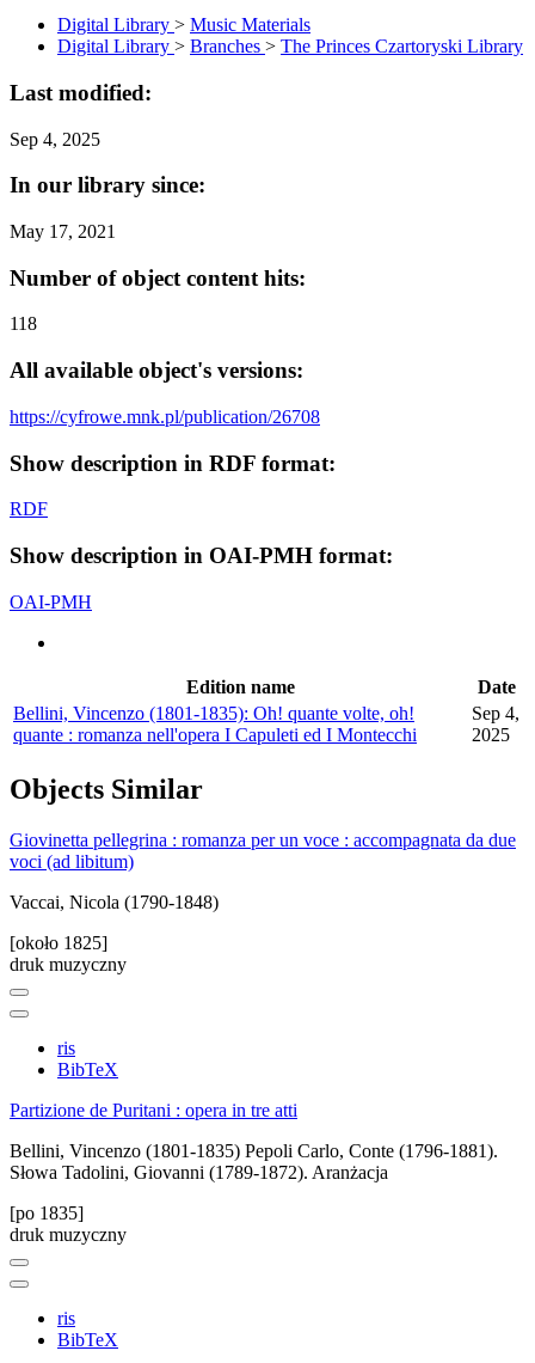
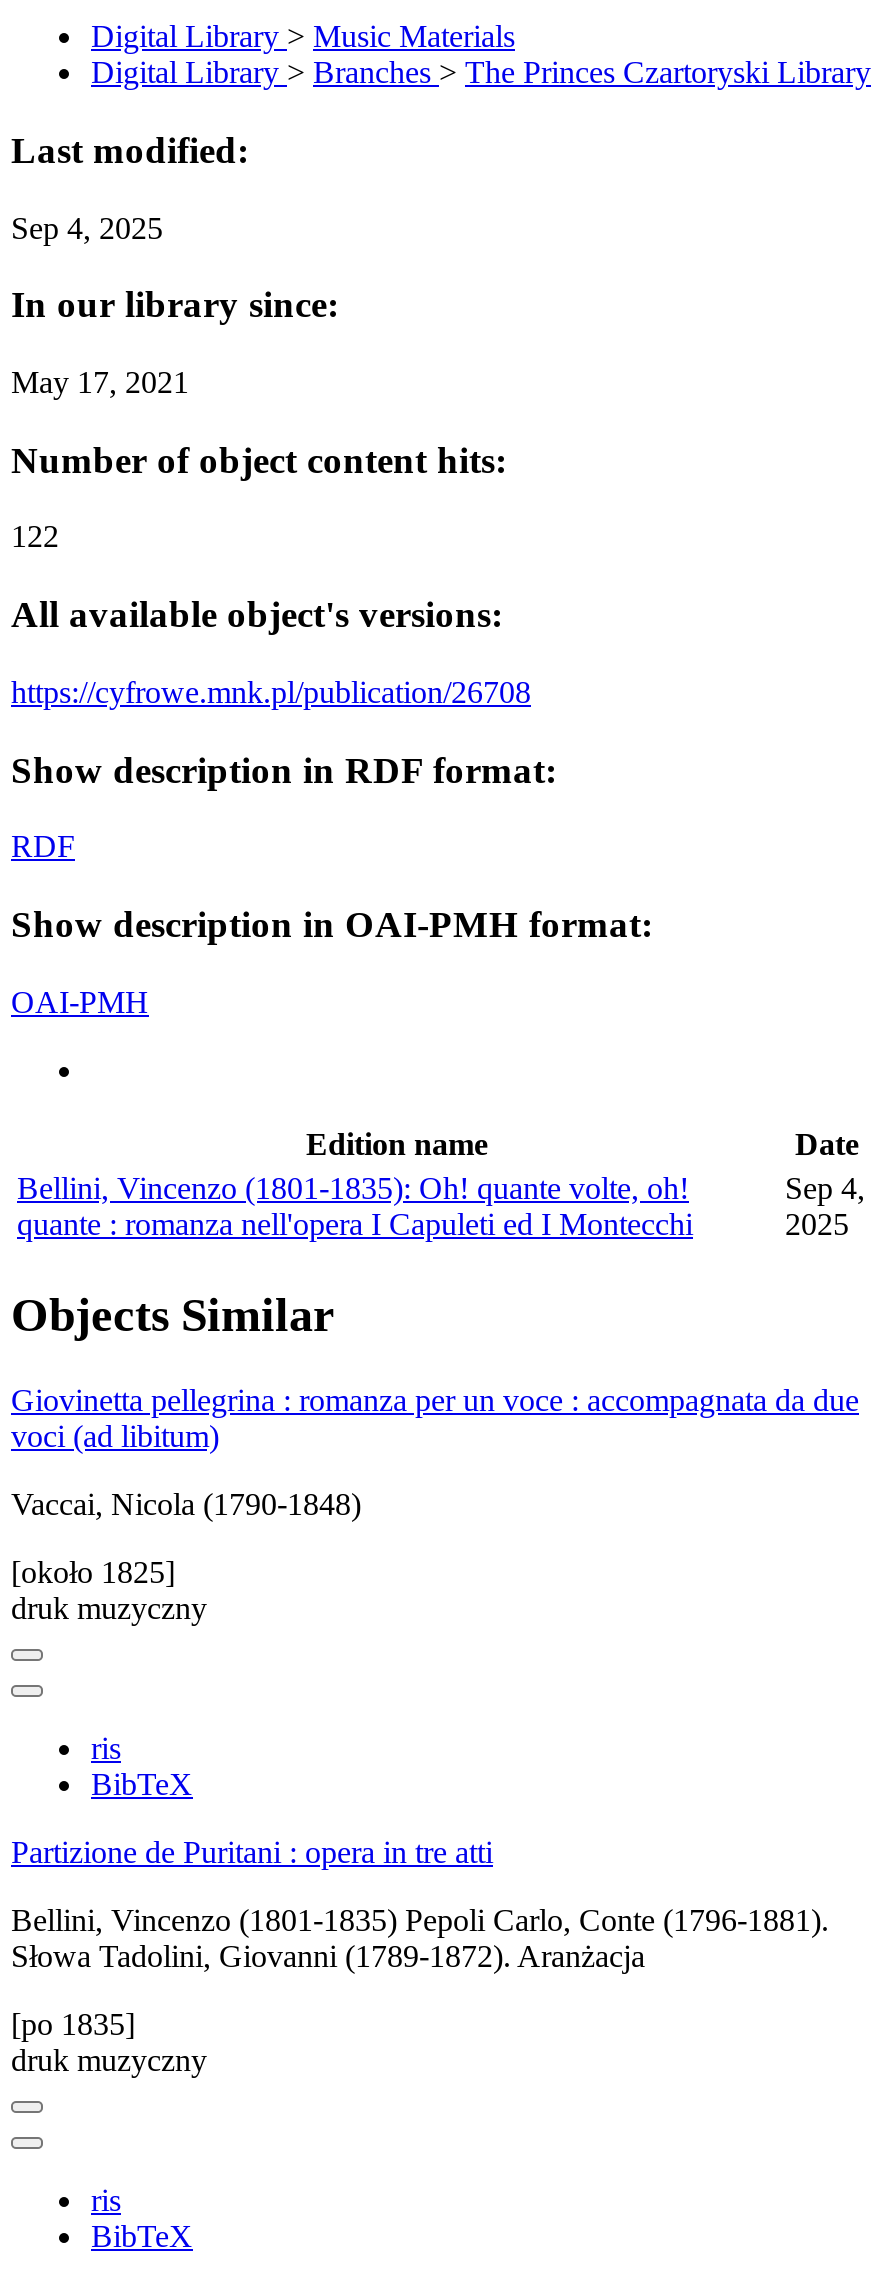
[10,314,37,334] 118 -> [11,520,59,554] 122

